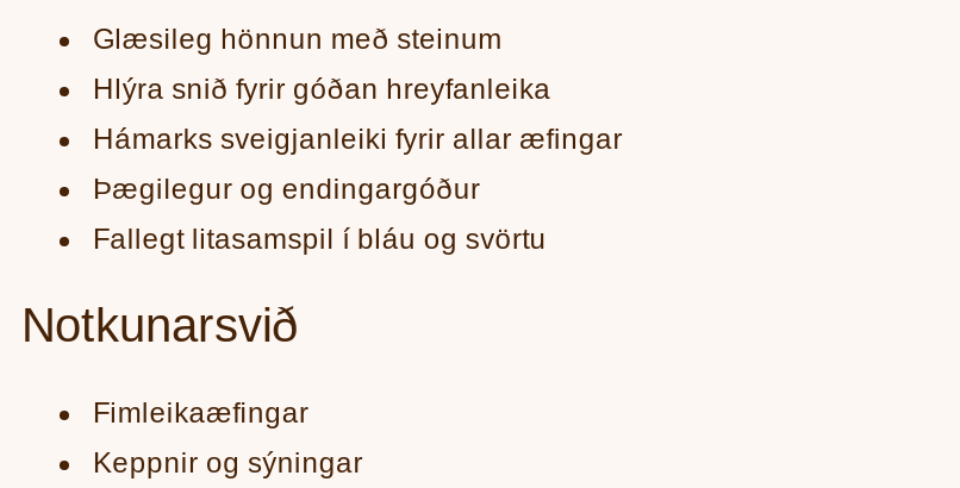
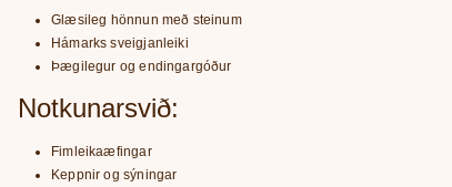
[93,71,623,155] Hlýra snið fyrir góðan hreyfanleika | Hámarks sveigjanleiki fyrir allar æfingar -> [51,35,189,51] Hámarks sveigjanleiki
[21,221,547,350] Fallegt litasamspil í bláu og svörtu | Notkunarsvið -> [18,93,179,123] Notkunarsvið:

